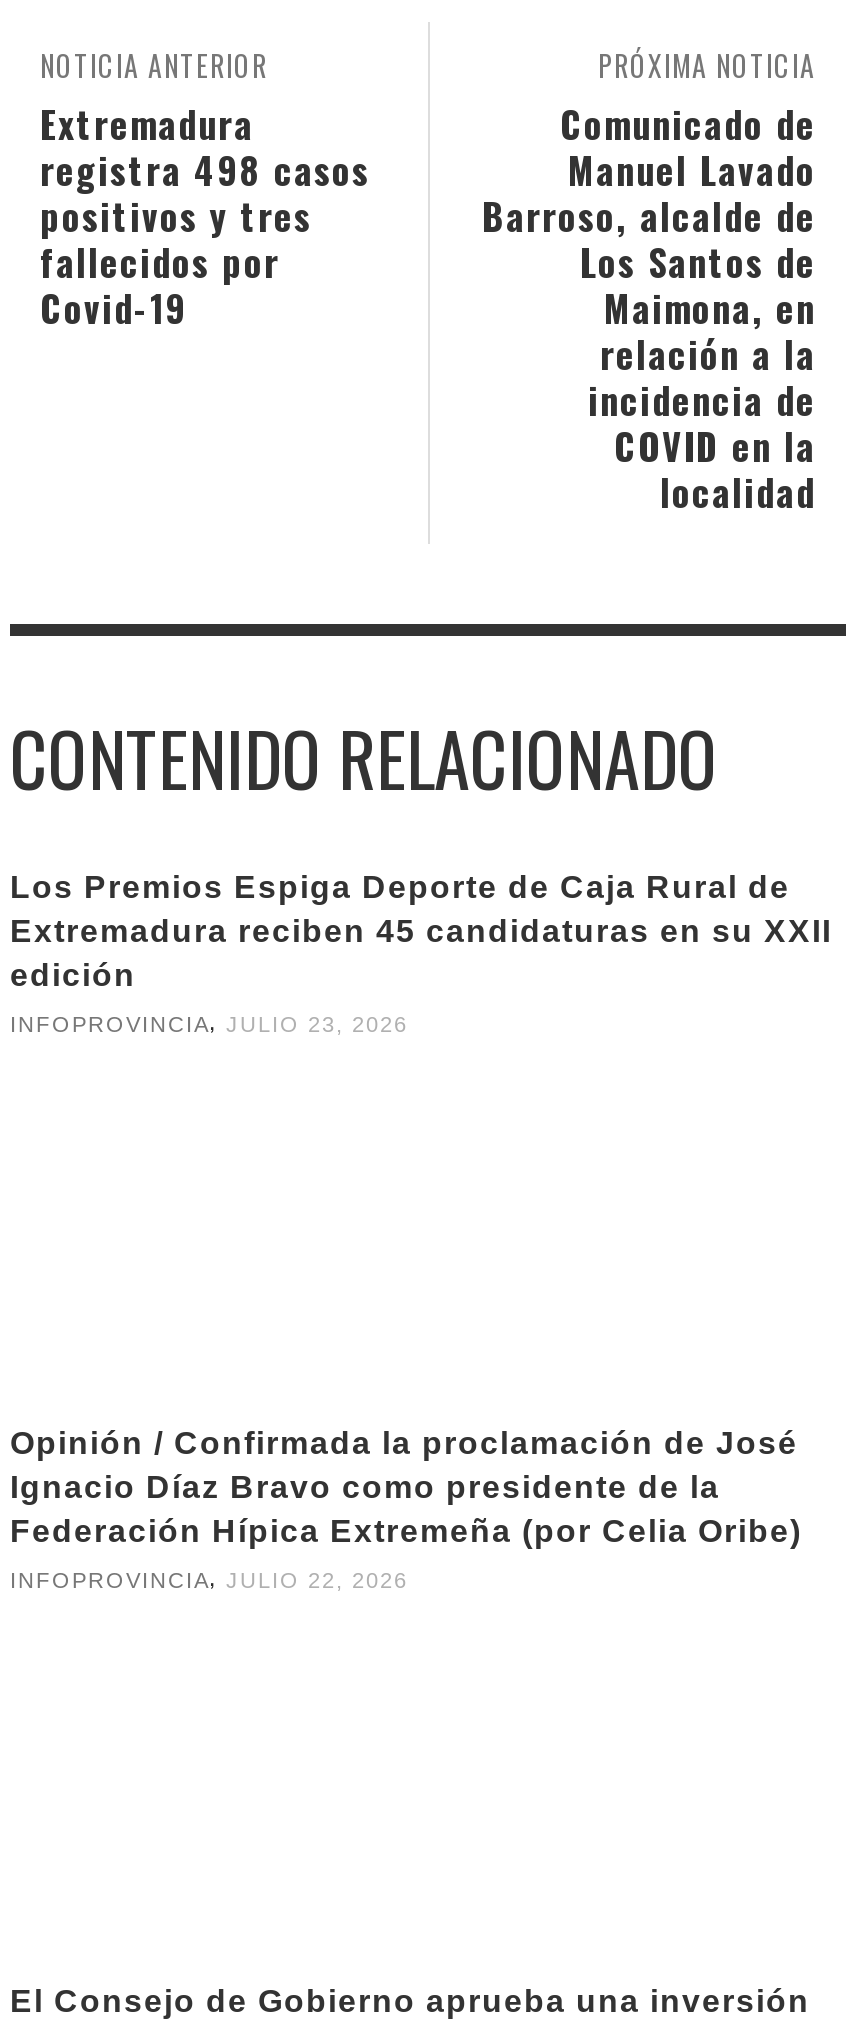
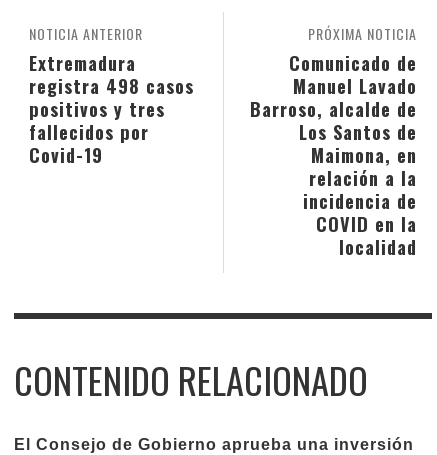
[10,869,832,1035] Los Premios Espiga Deporte de Caja Rural de | Extremadura reciben 45 candidaturas en su XXII | edición | INFOPROVINCIA, JULIO 23, 2026 -> none
[10,1427,802,1593] Opinión / Confirmada la proclamación de José | Ignacio Díaz Bravo como presidente de la | Federación Hípica Extremeña (por Celia Oribe) | INFOPROVINCIA, JULIO 22, 2026 -> none

